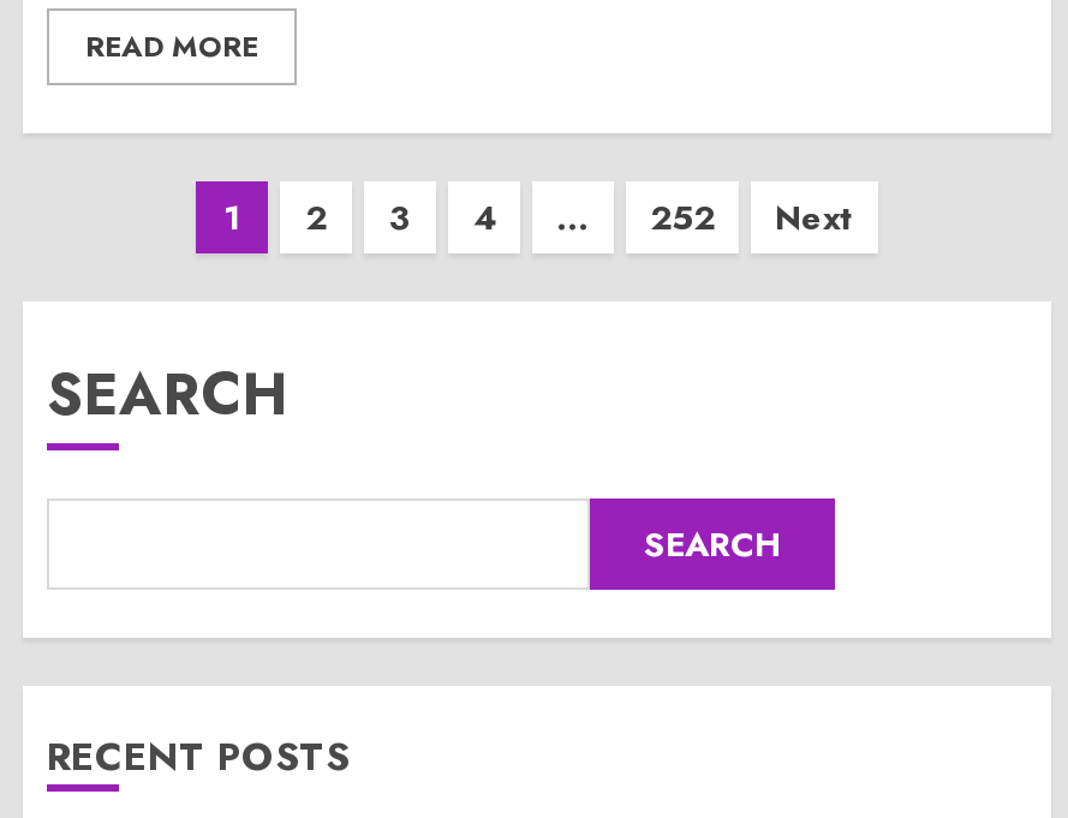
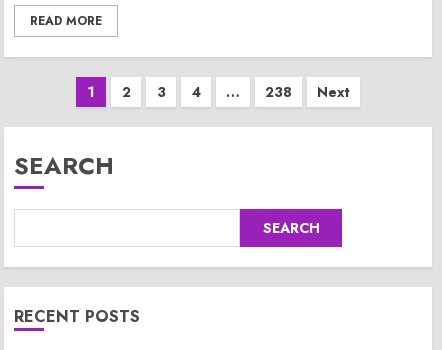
[650,193,715,241] 252 -> [265,82,292,102] 238

